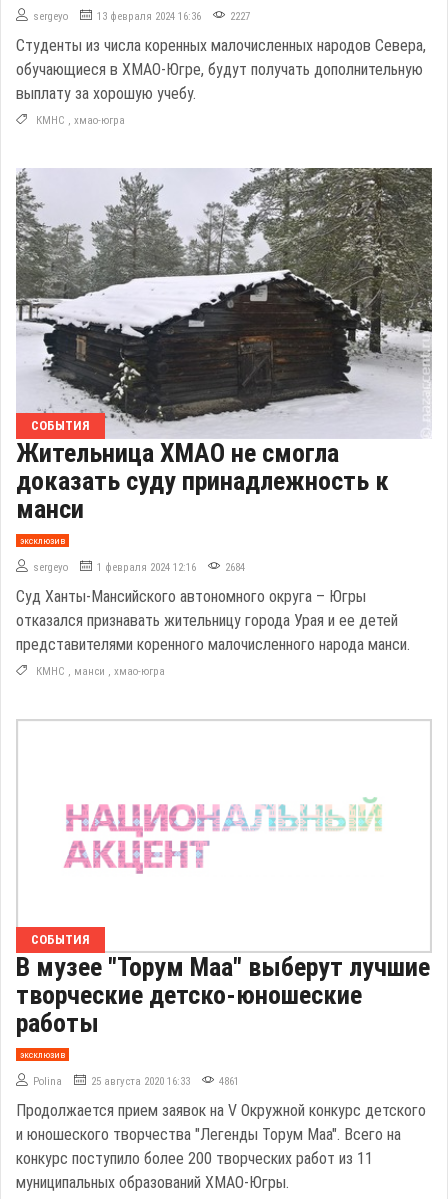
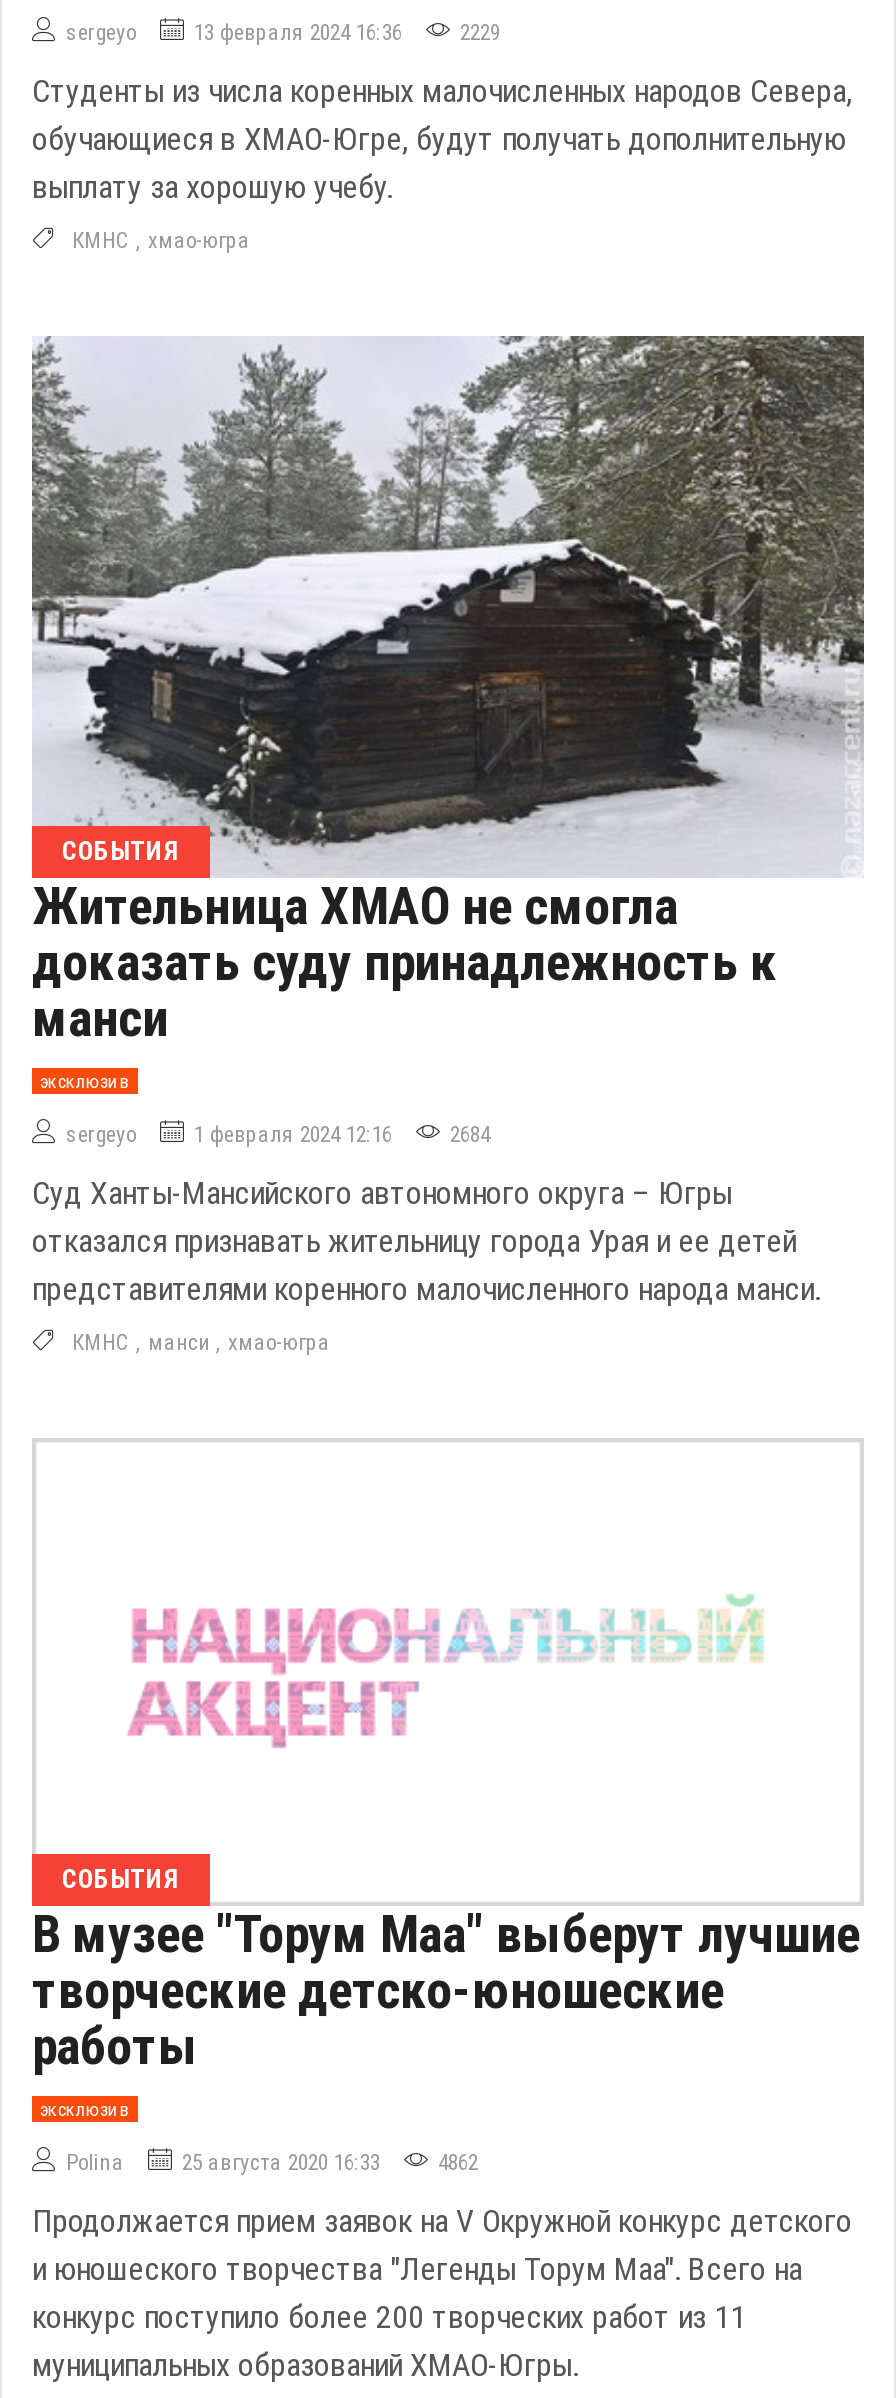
[230,10,250,23] 2227 -> [460,20,500,46] 2229
[219,1075,239,1088] 4861 -> [438,2151,478,2177] 4862

